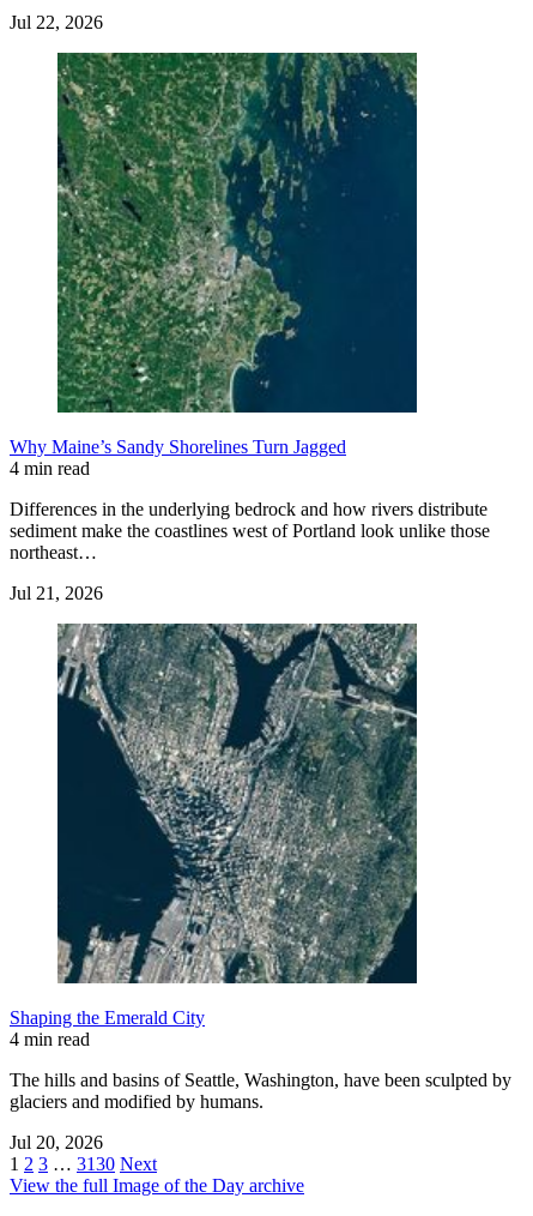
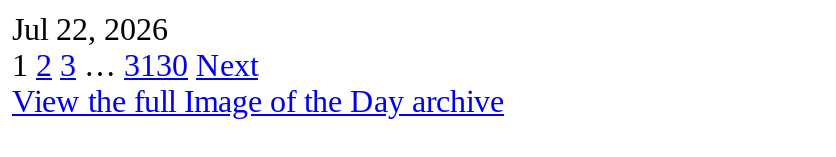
[10,52,490,604] [image] | Why Maine’s Sandy Shorelines Turn Jagged | 4 min read | Differences in the underlying bedrock and how rivers distribute | sediment make the coastlines west of Portland look unlike those | northeast… | Jul 21, 2026 -> none
[10,622,511,1153] [image] | Shaping the Emerald City | 4 min read | The hills and basins of Seattle, Washington, have been sculpted by | glaciers and modified by humans. | Jul 20, 2026 -> none

